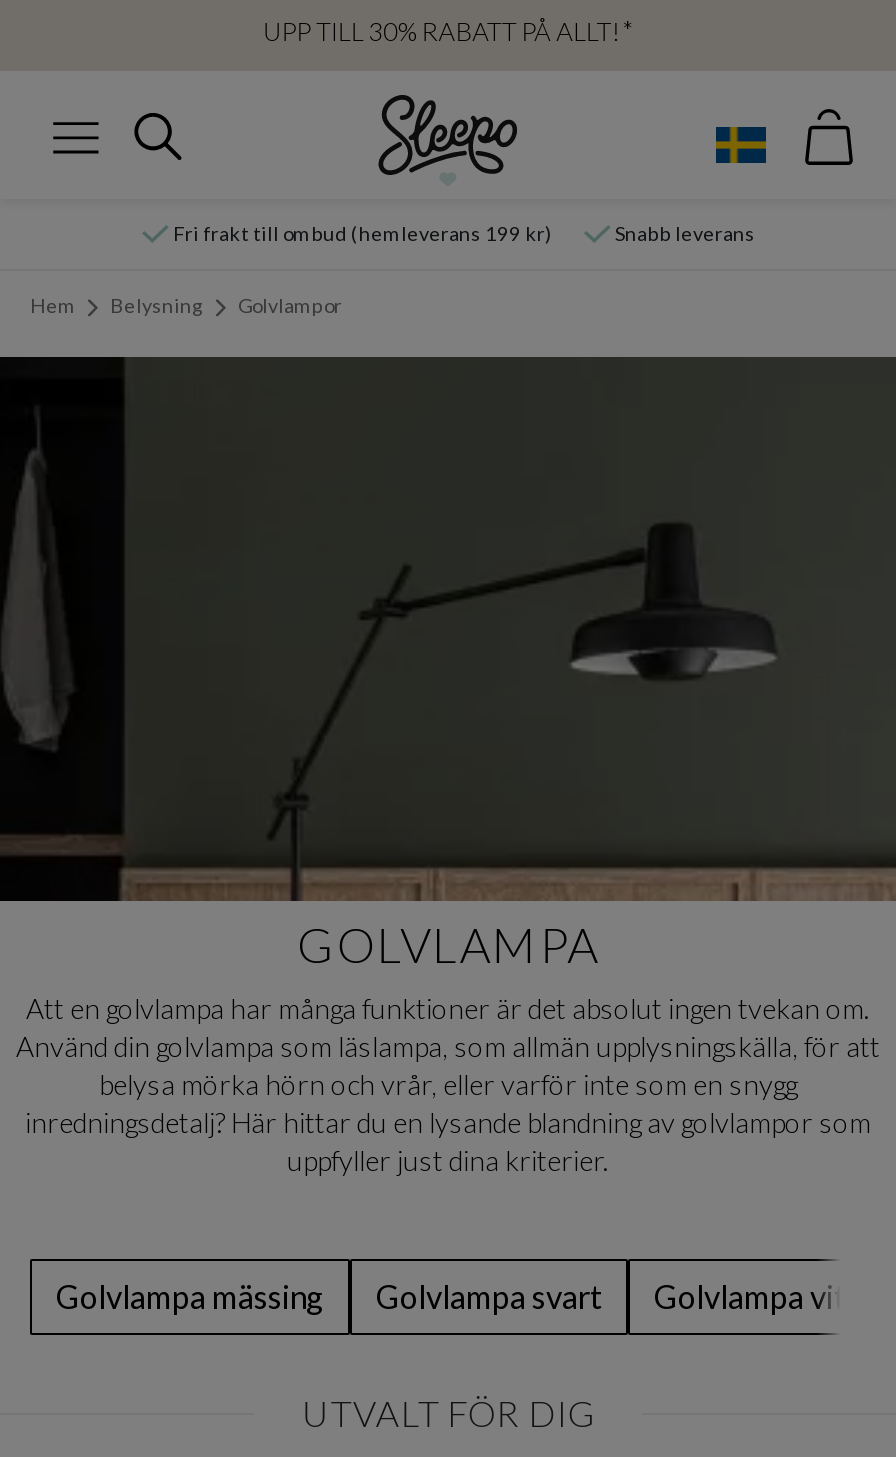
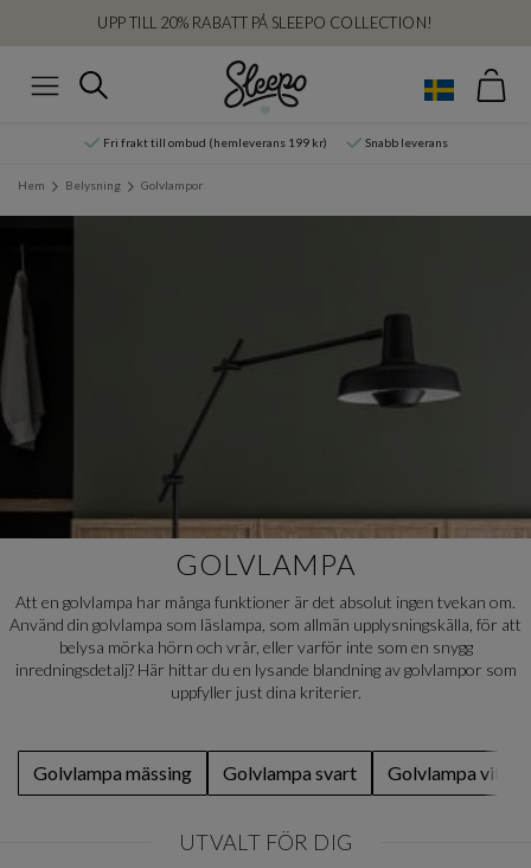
[263,14,633,46] UPP TILL 30% RABATT PÅ ALLT!* -> [98,12,433,31] UPP TILL 20% RABATT PÅ SLEEPO COLLECTION!

